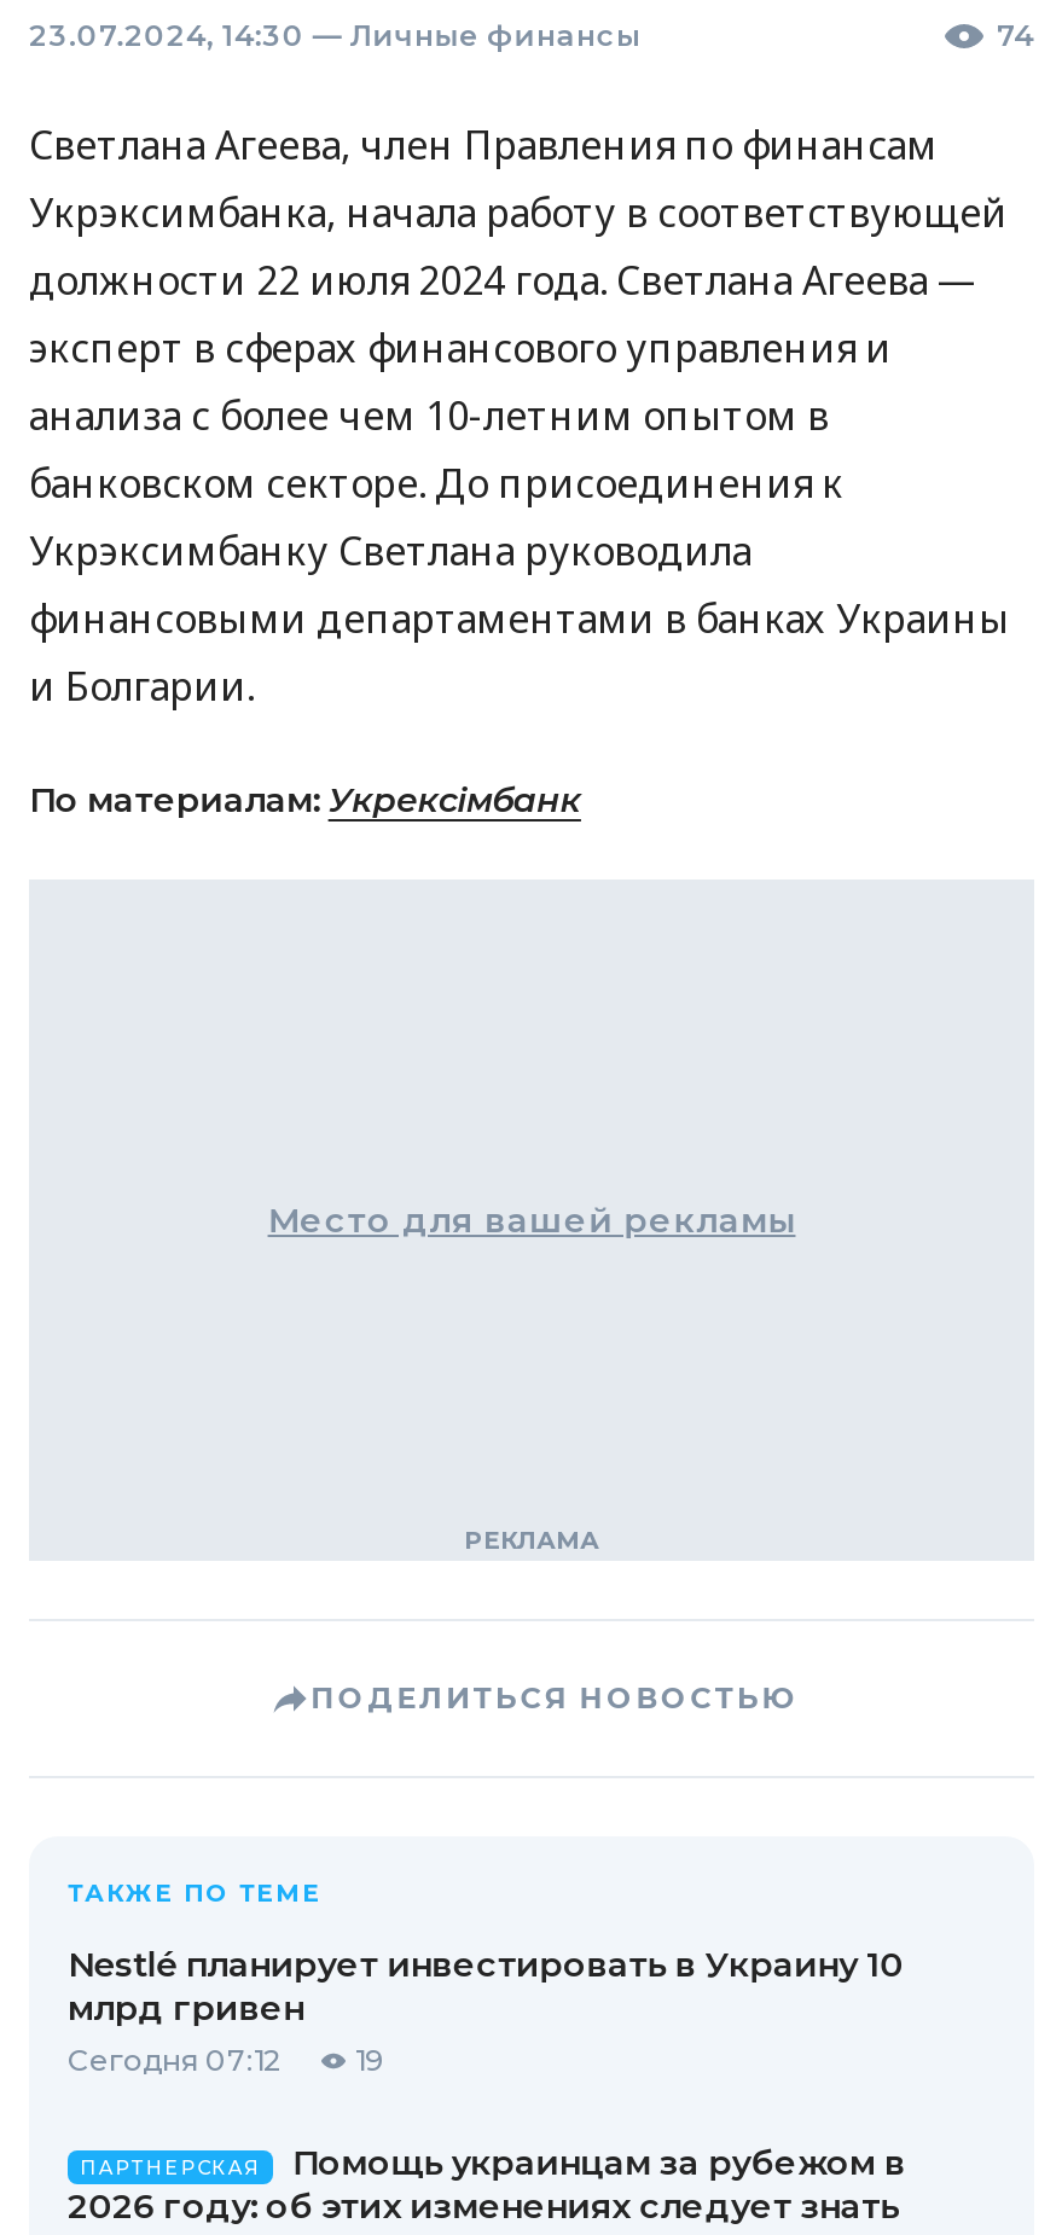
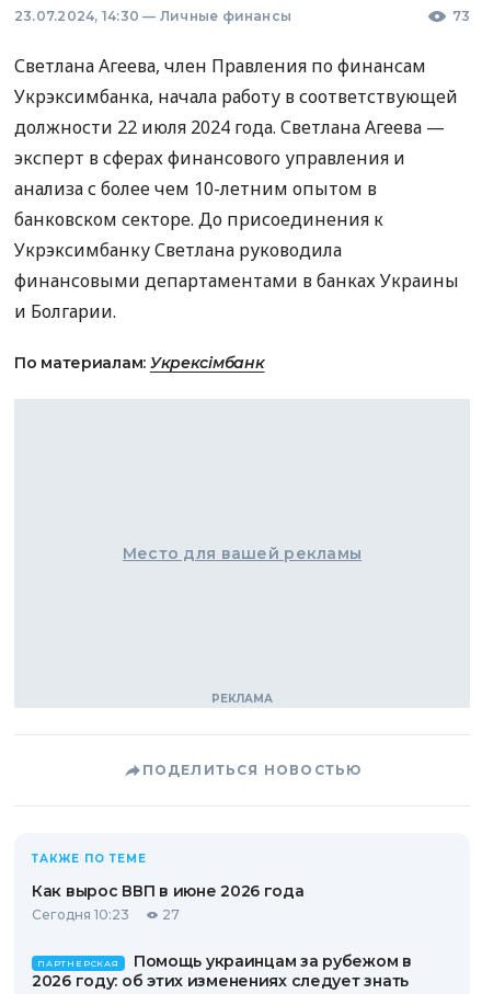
[997,17,1034,53] 74 -> [452,8,470,24] 73
[68,1942,904,2078] Nestlé планирует инвестировать в Украину 10 | млрд гривен | Сегодня 07:12 | 19 -> [32,881,304,923] Как вырос ВВП в июне 2026 года | Сегодня 10:23 | 27

